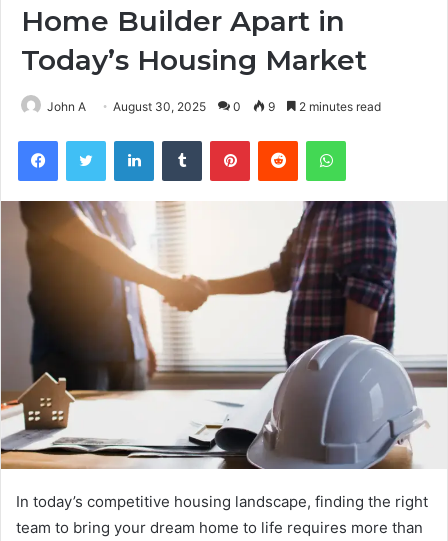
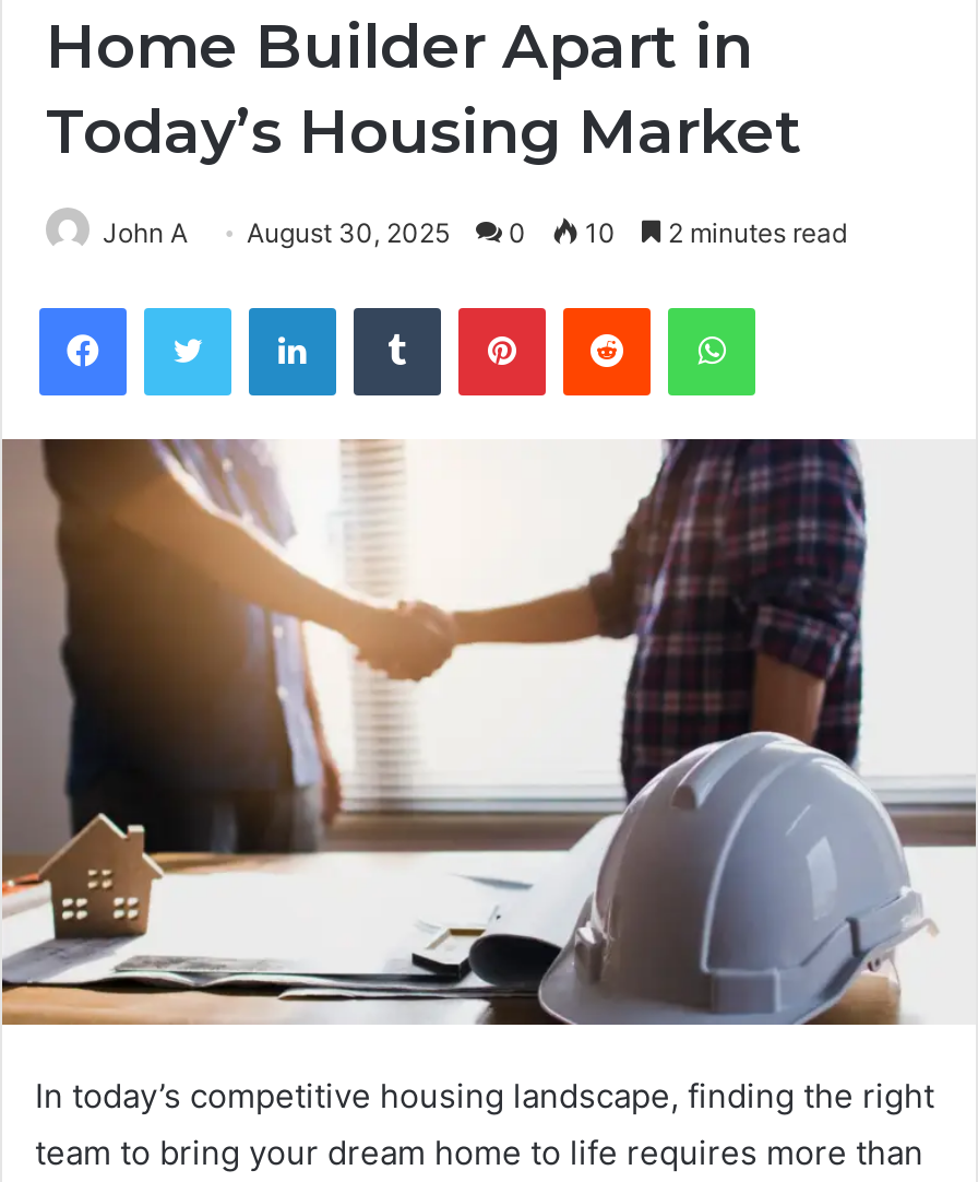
[47,99,381,114] John A August 30, 2025 0 9 2 minutes read -> [103,216,847,249] John A August 30, 2025 0 10 2 minutes read

